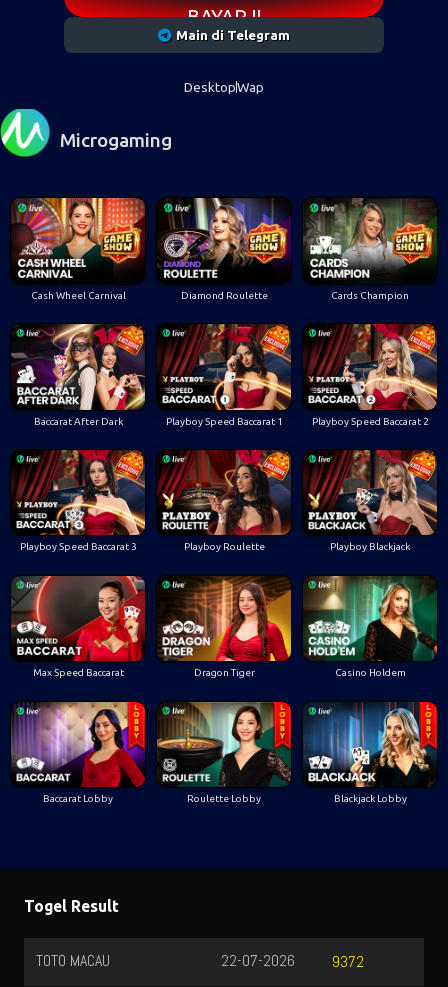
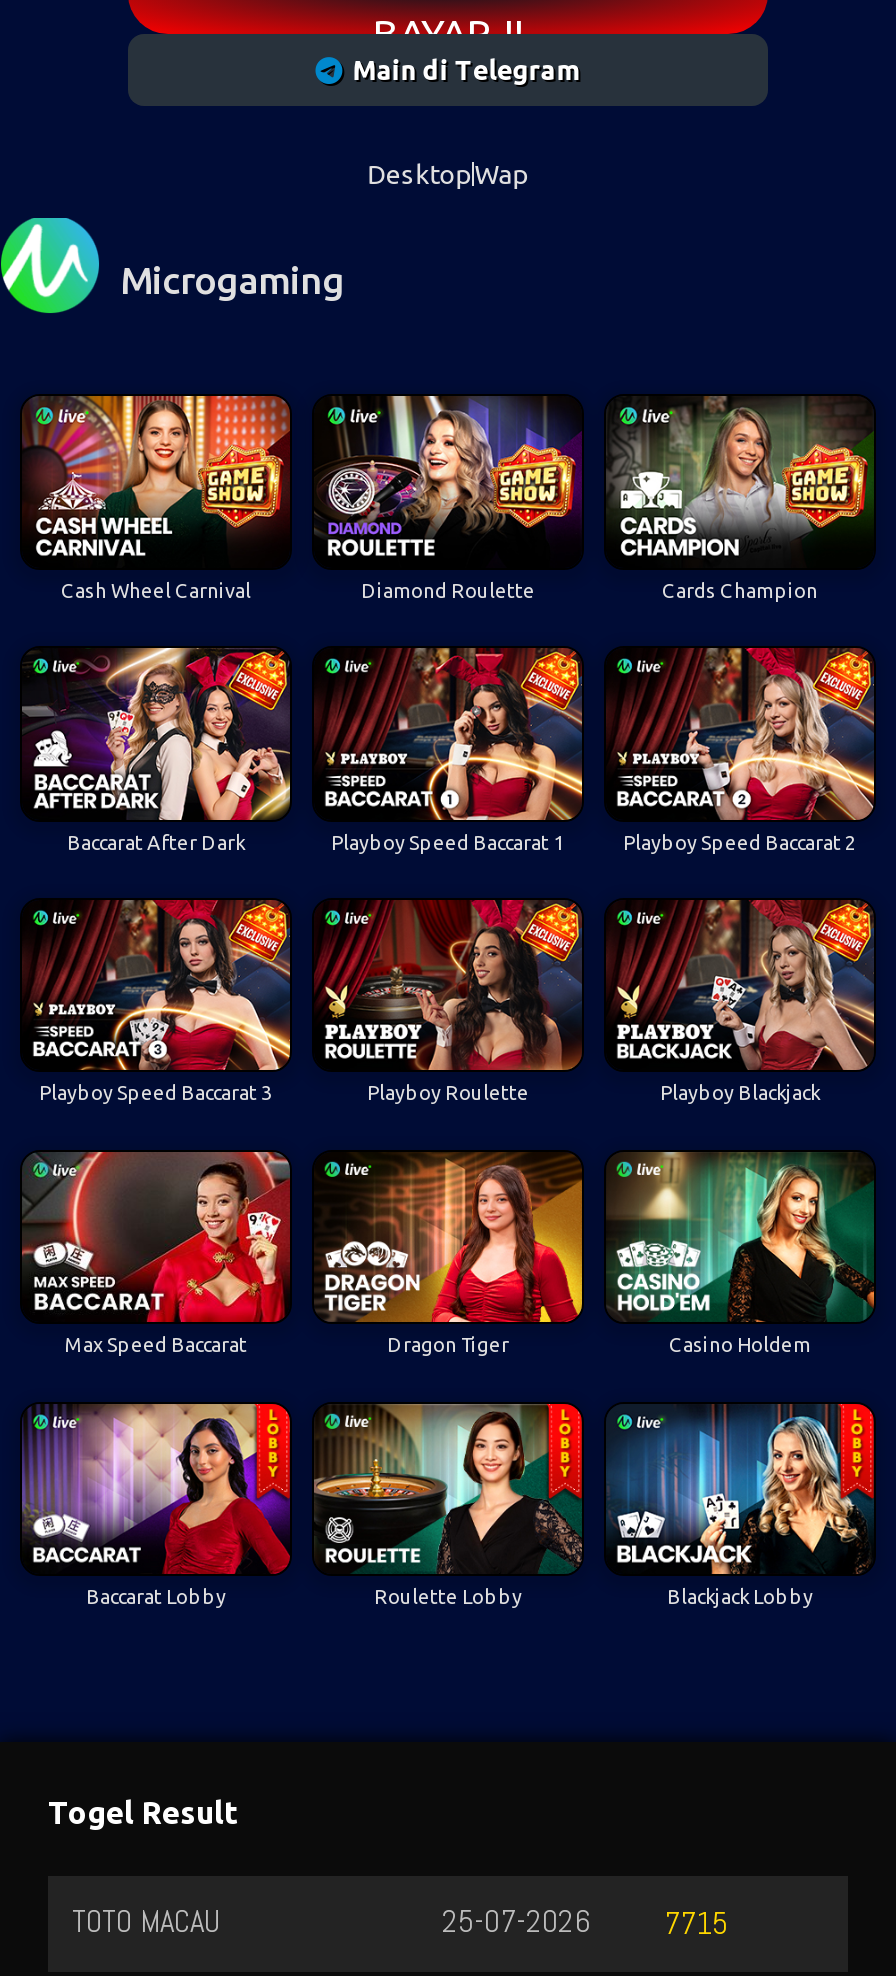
[221,951,295,971] 22-07-2026 -> [442,1902,590,1942] 25-07-2026
[332,951,364,971] 9372 -> [664,1903,728,1943] 7715

